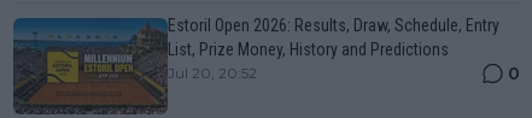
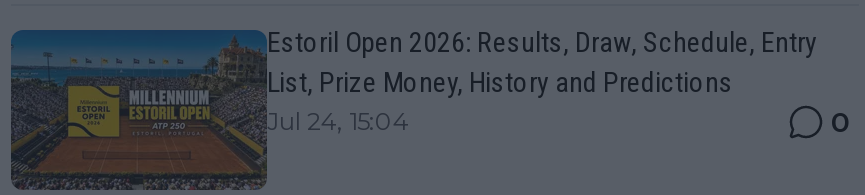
[168,63,257,82] Jul 20, 20:52 -> [267,105,409,135] Jul 24, 15:04

